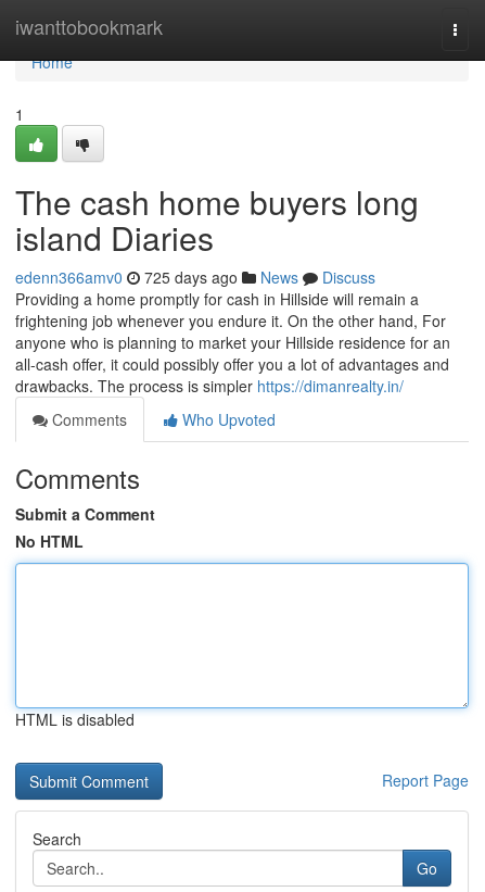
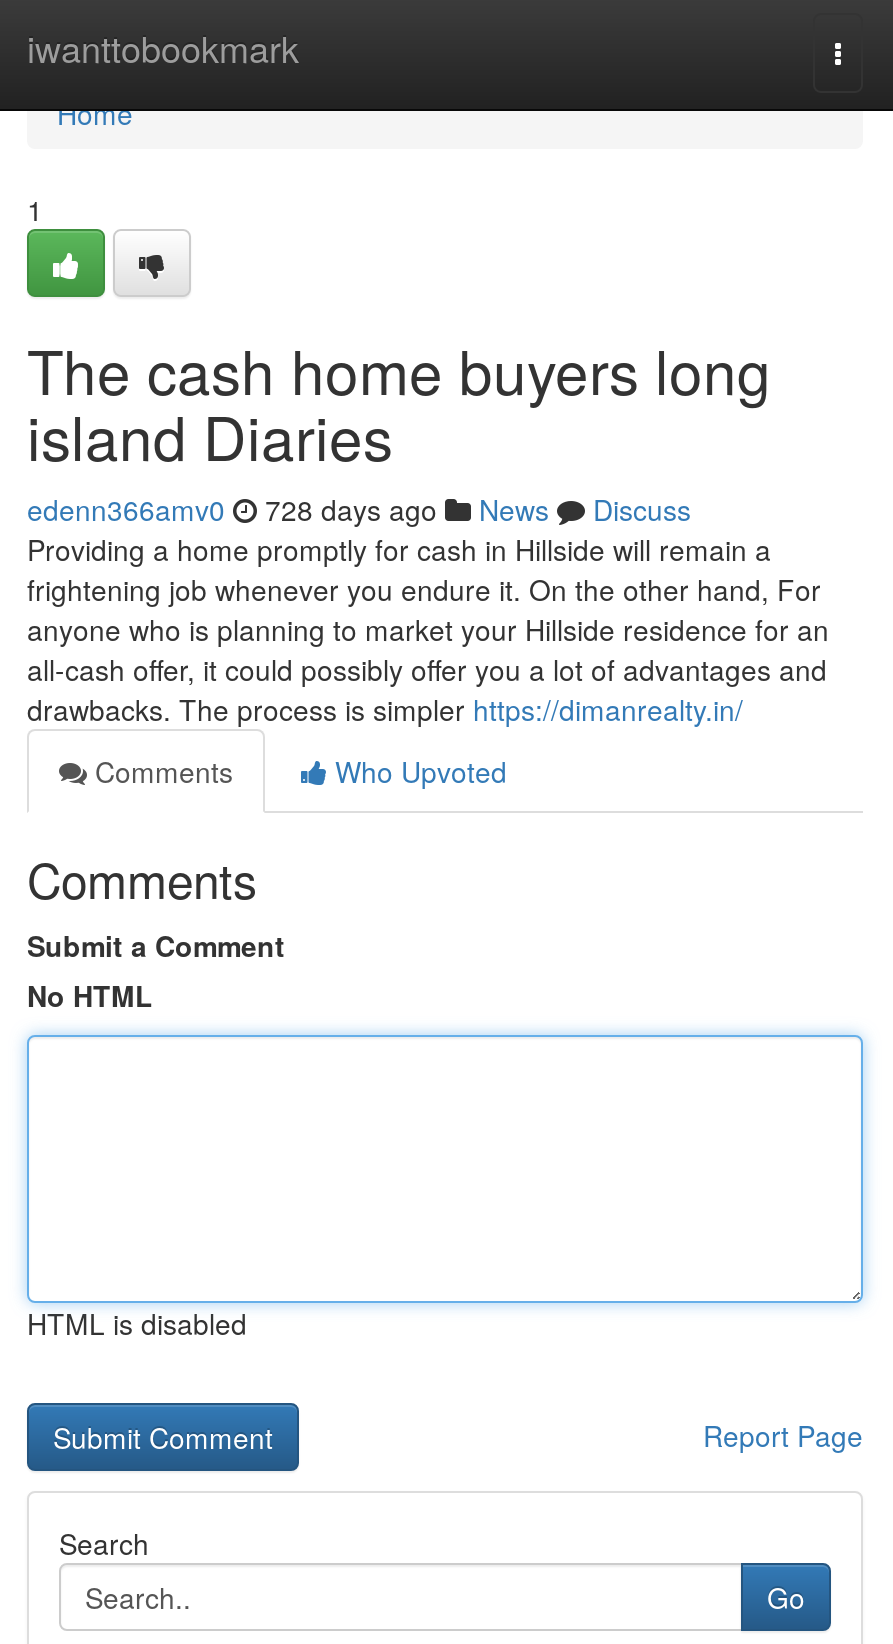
[15,266,375,288] edenn366amv0 725 days ago News Discuss -> [27,489,691,529] edenn366amv0 728 days ago News Discuss

